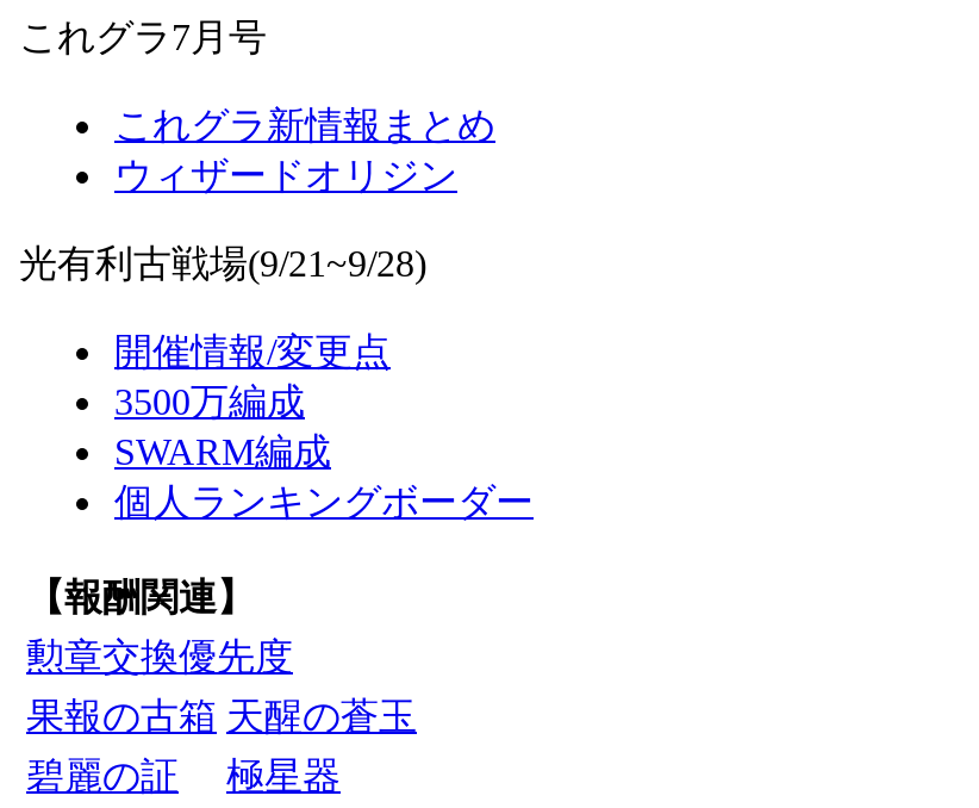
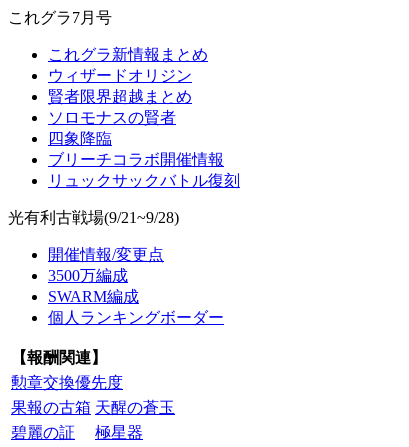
none -> [48,88,240,189] 賢者限界超越まとめ | ソロモナスの賢者 | 四象降臨 | ブリーチコラボ開催情報 | リュックサックバトル復刻

